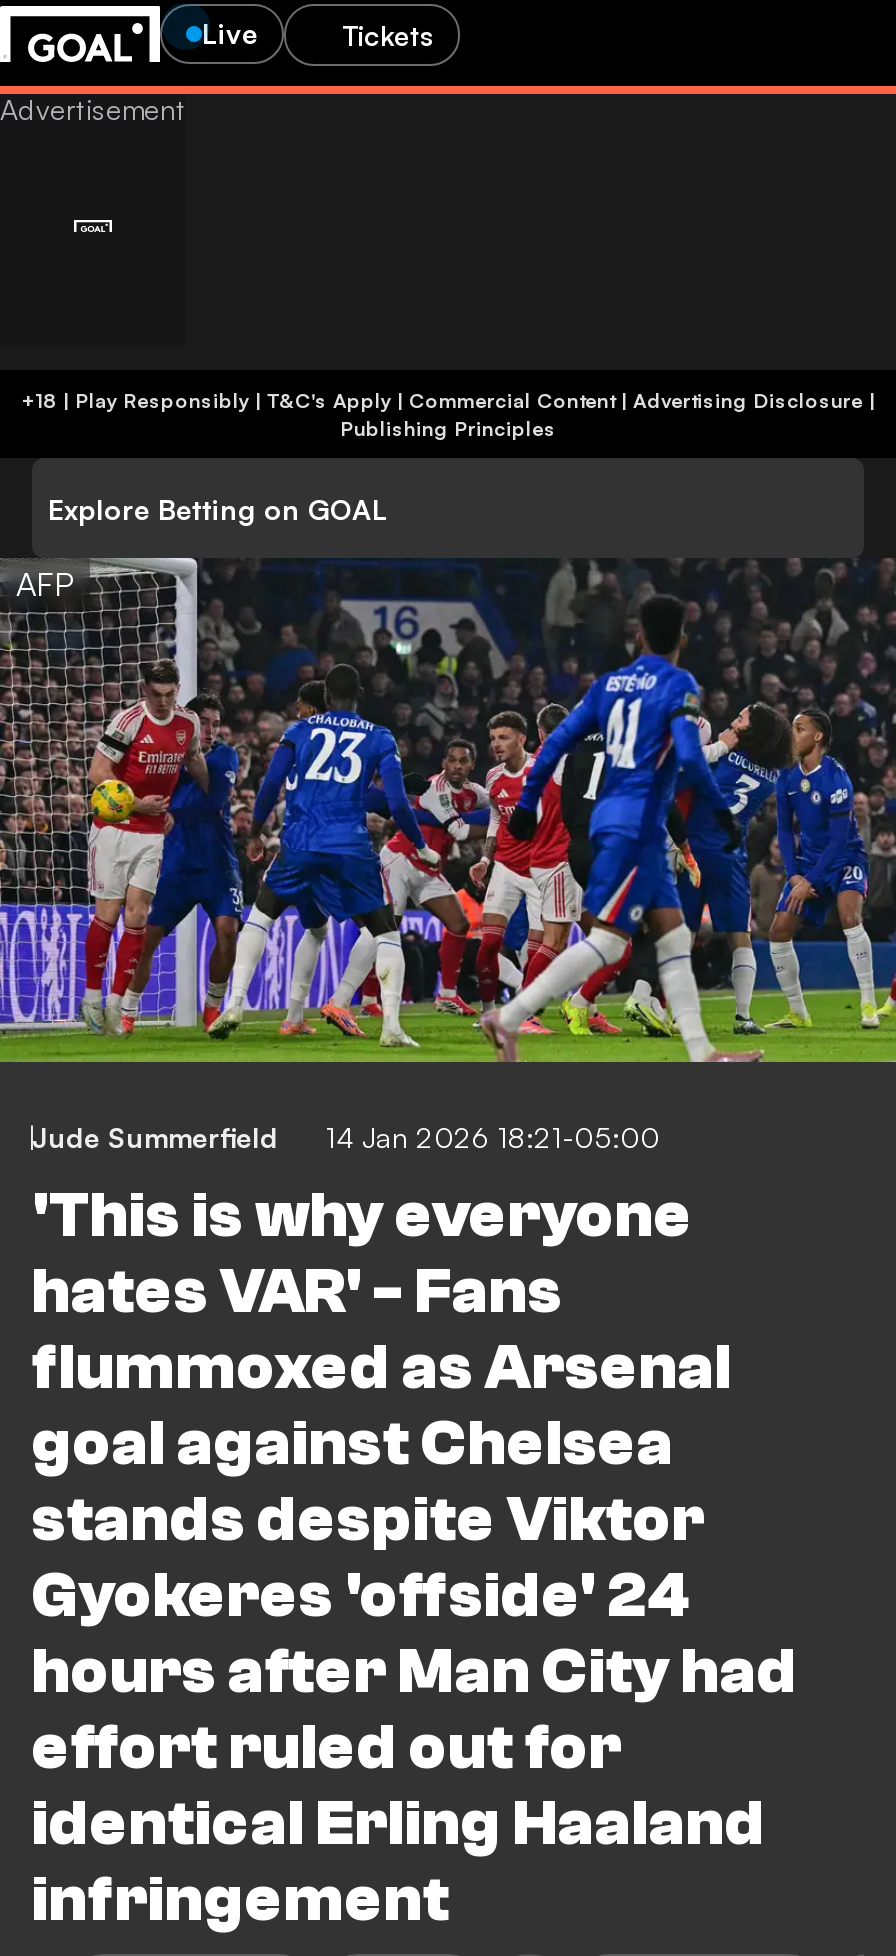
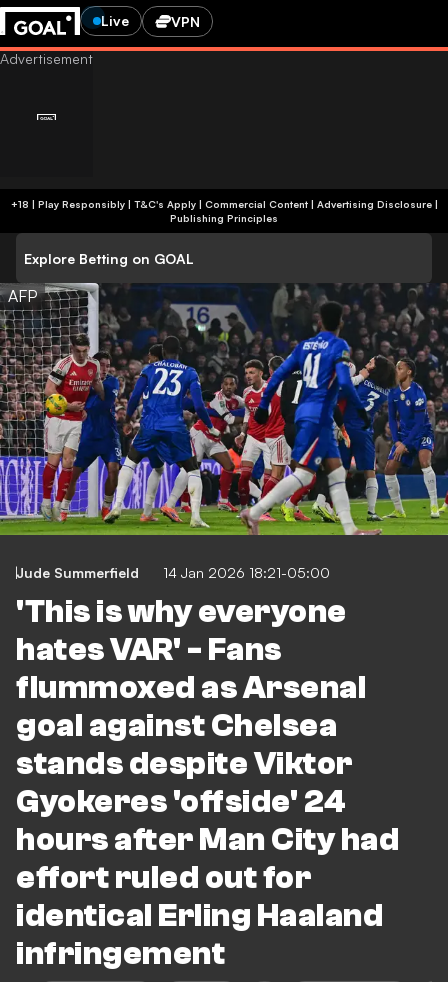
[342,17,434,51] Tickets -> [171,12,200,29] VPN

